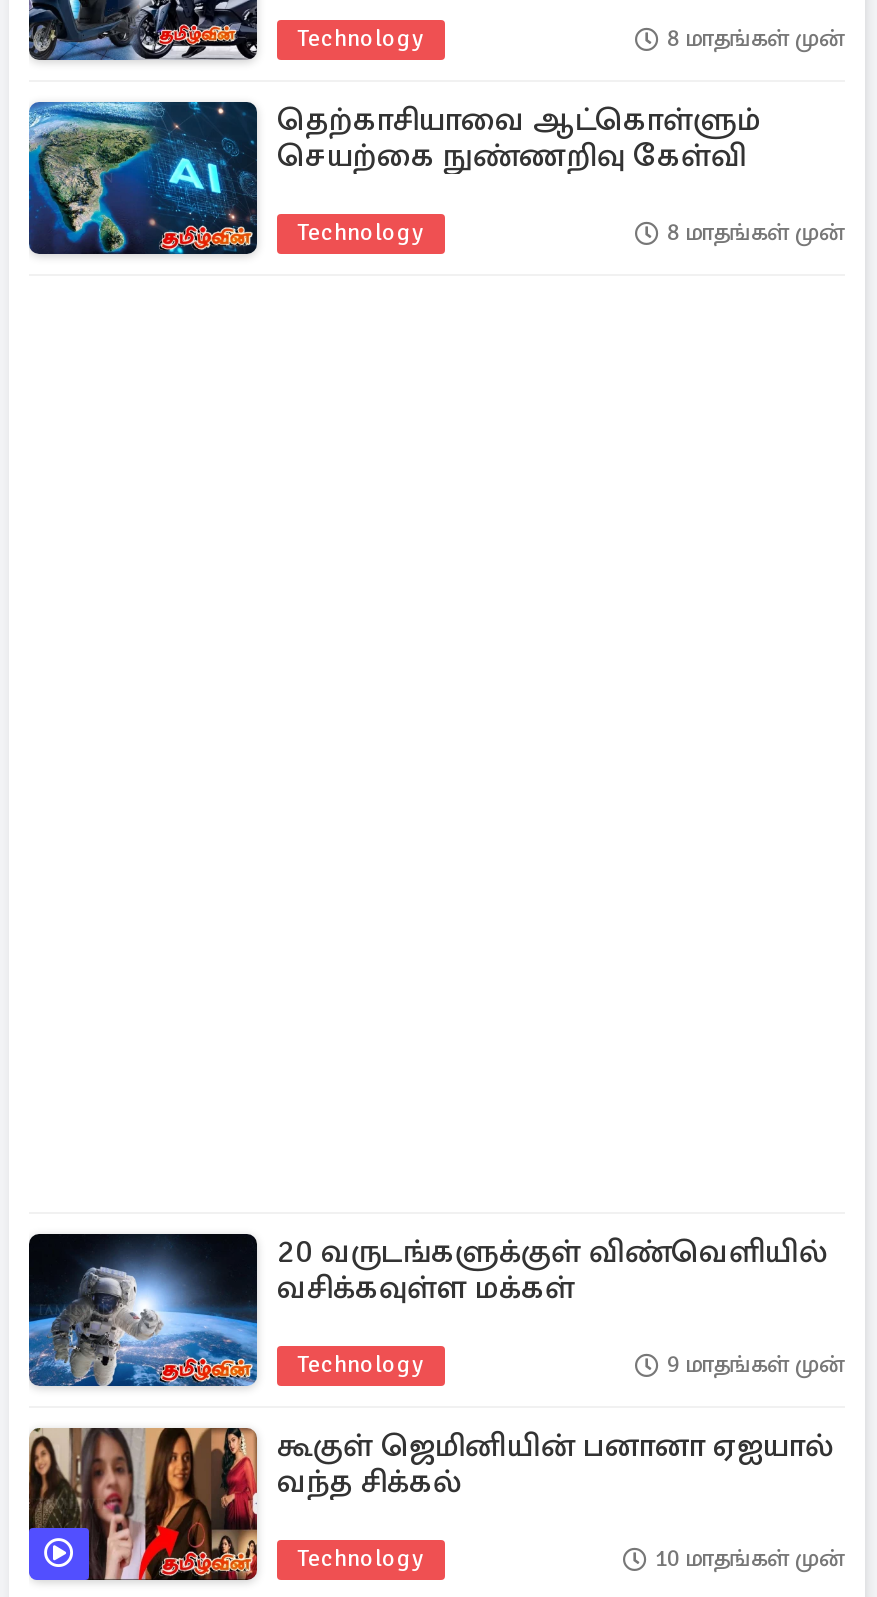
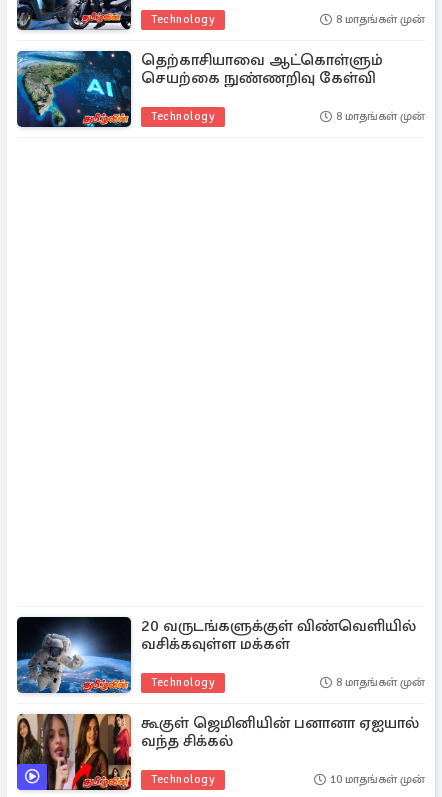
[667,1350,845,1380] 9 மாதங்கள் முன் -> [336,675,425,690] 8 மாதங்கள் முன்

